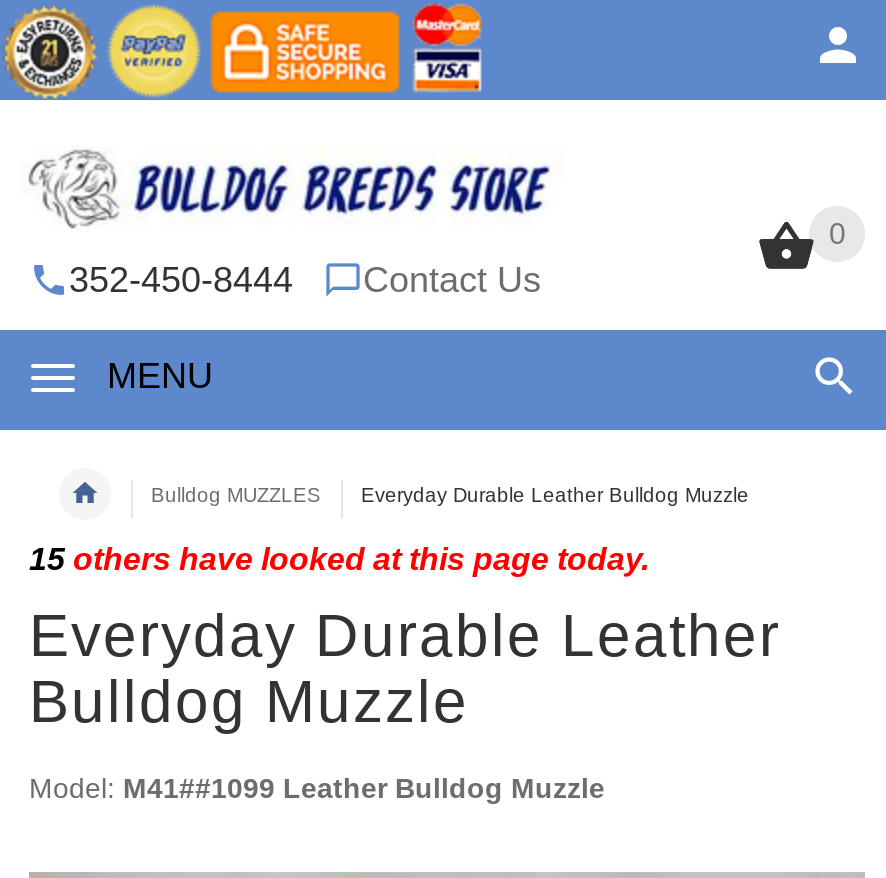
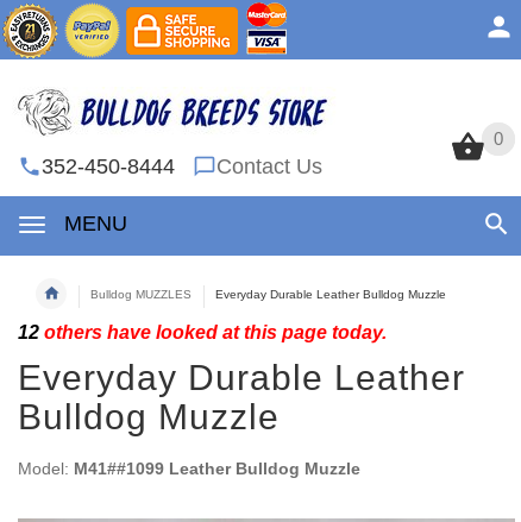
[29,542,649,576] 15 others have looked at this page today. -> [18,322,387,342] 12 others have looked at this page today.

